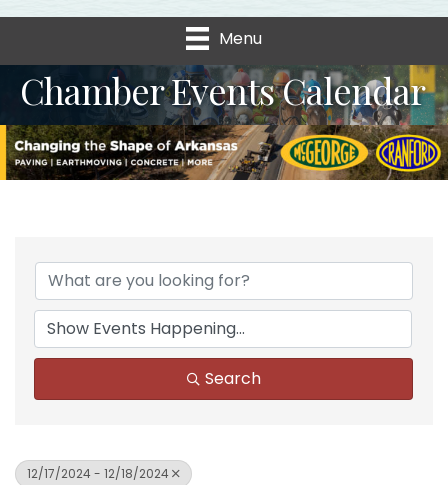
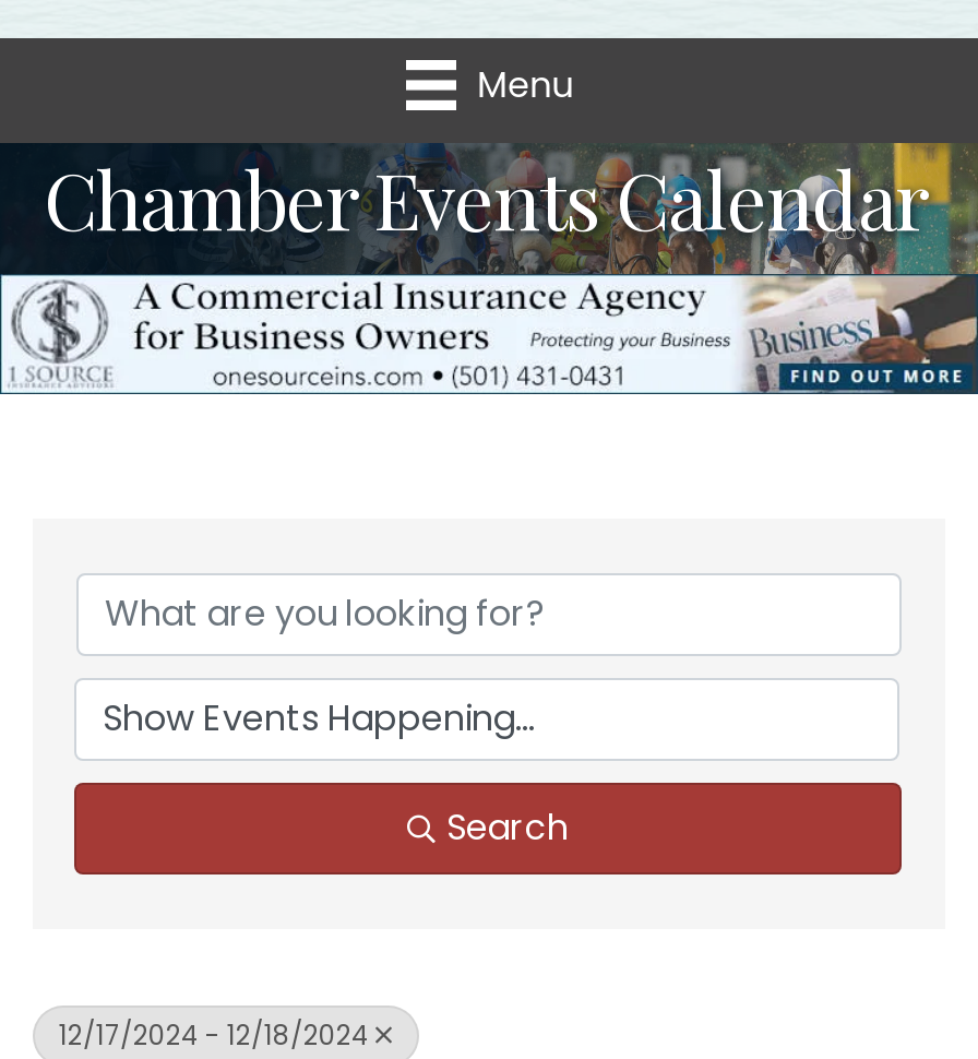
[3,124,445,181] [image] -> [7,273,971,397] [image]

